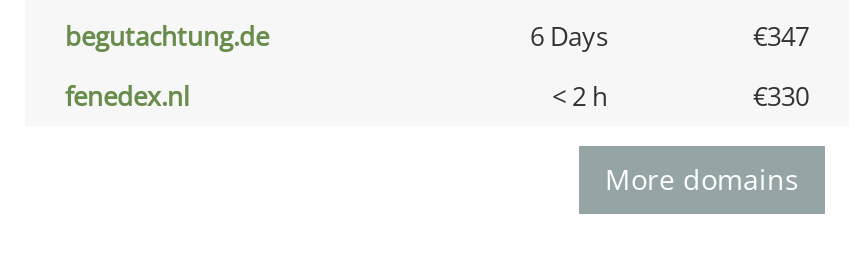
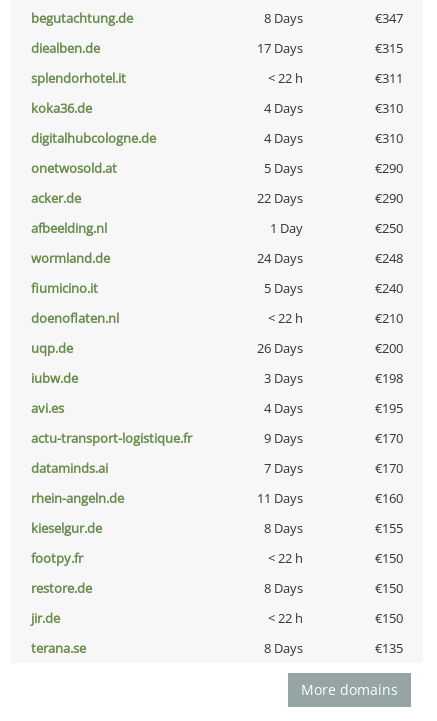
[530,18,608,54] 6 Days -> [263,9,302,27] 8 Days
[65,78,809,114] fenedex.nl | < 2 h | €330 -> [31,39,403,657] diealben.de | 17 Days | €315 | splendorhotel.it | < 22 h | €311 | koka36.de | 4 Days | €310 | digitalhubcologne.de | 4 Days | €310 | onetwosold.at | 5 Days | €290 | acker.de | 22 Days | €290 | afbeelding.nl | 1 Day | €250 | wormland.de | 24 Days | €248 | fiumicino.it | 5 Days | €240 | doenoflaten.nl | < 22 h | €210 | uqp.de | 26 Days | €200 | iubw.de | 3 Days | €198 | avi.es | 4 Days | €195 | actu-transport-logistique.fr | 9 Days | €170 | dataminds.ai | 7 Days | €170 | rhein-angeln.de | 11 Days | €160 | kieselgur.de | 8 Days | €155 | footpy.fr | < 22 h | €150 | restore.de | 8 Days | €150 | jir.de | < 22 h | €150 | terana.se | 8 Days | €135

